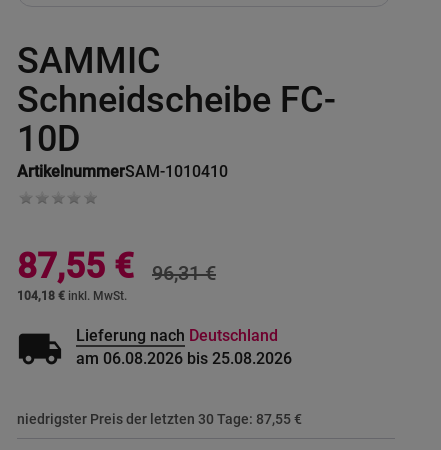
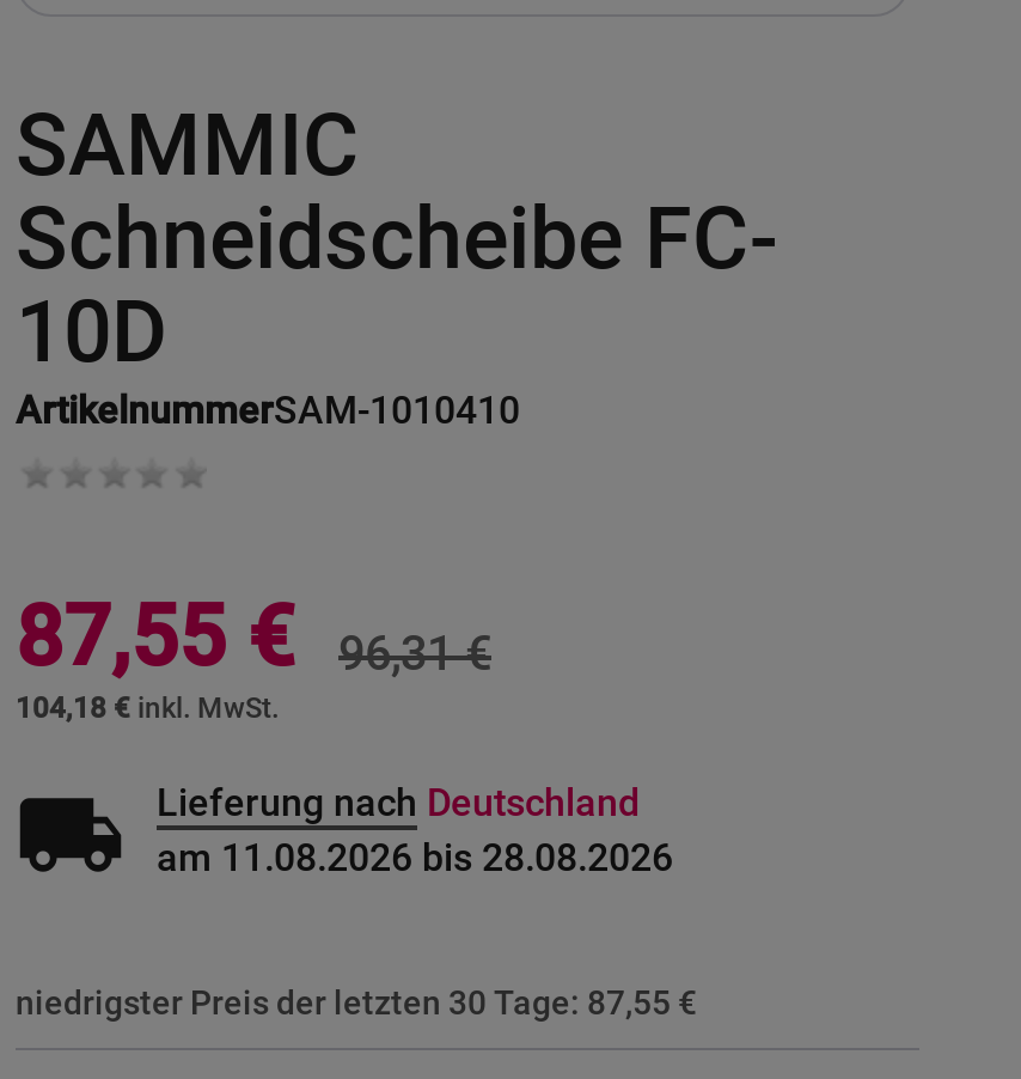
[76,349,292,368] am 06.08.2026 bis 25.08.2026 -> [157,835,673,881] am 11.08.2026 bis 28.08.2026

